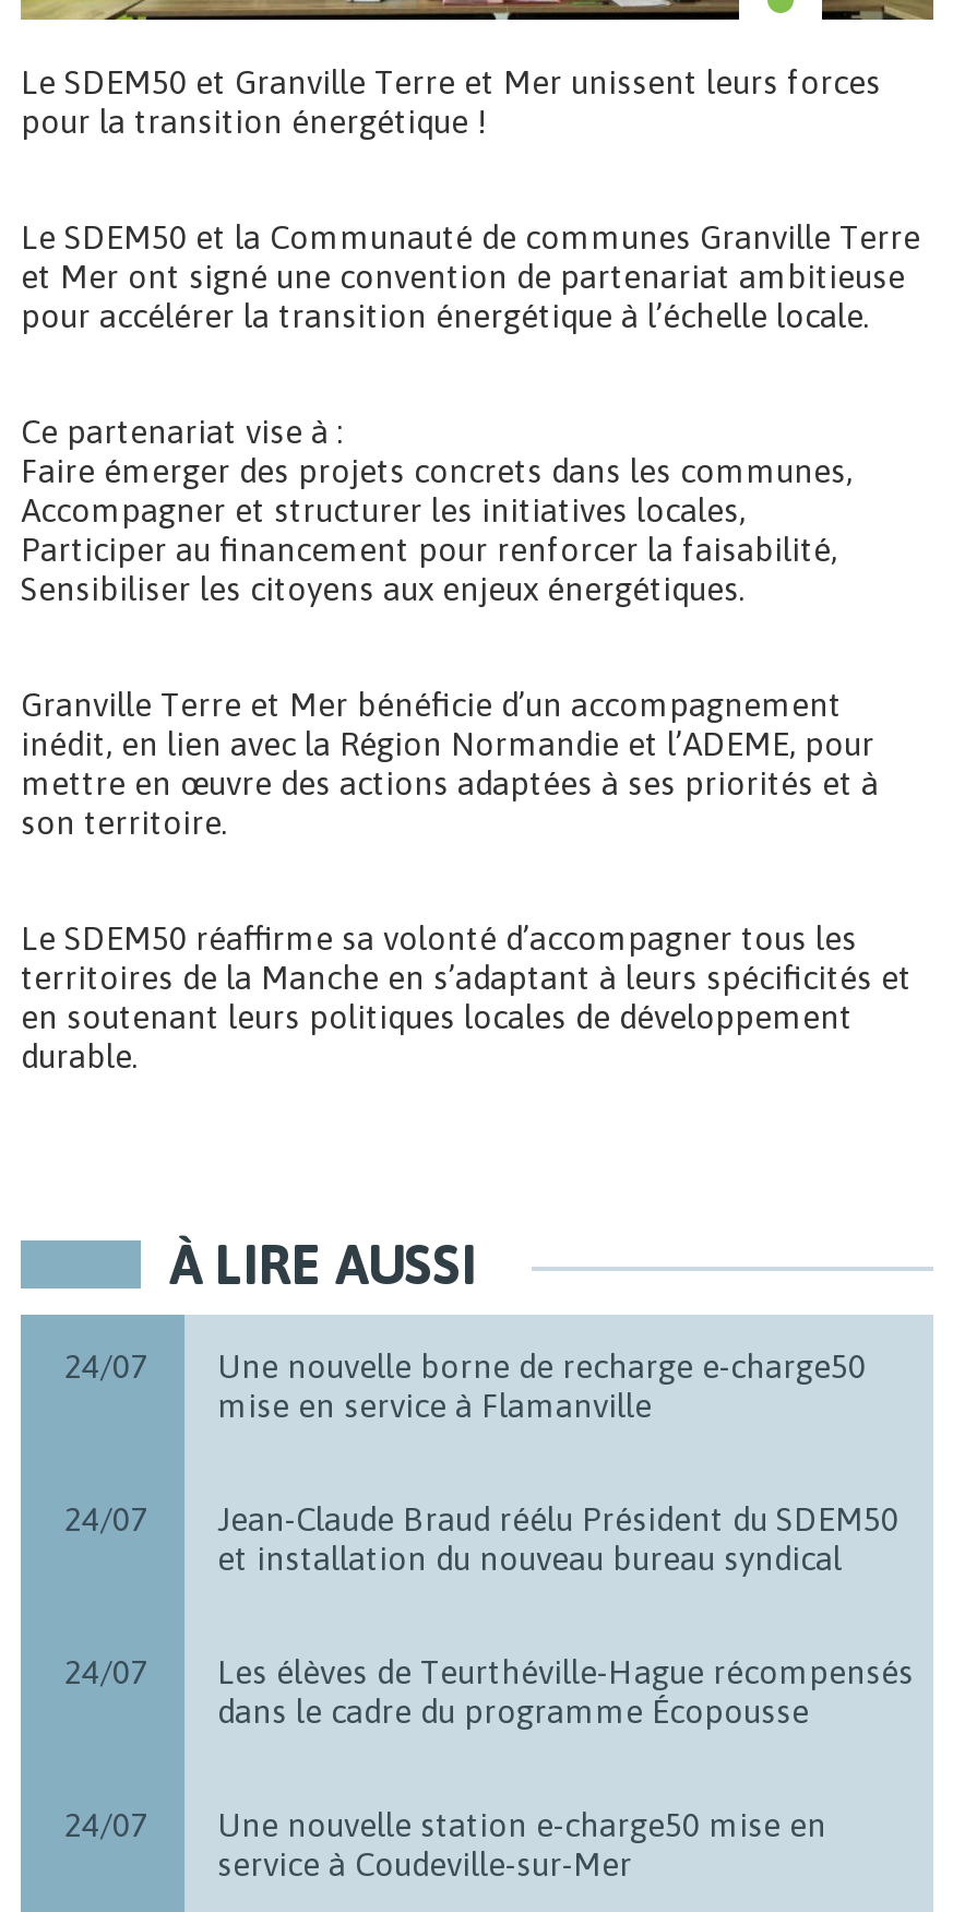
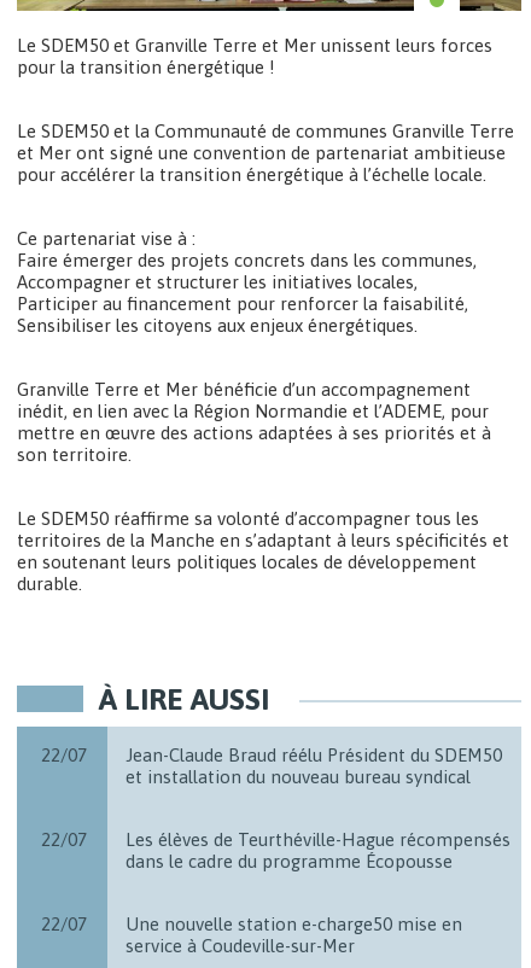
[64,1347,866,1537] 24/07 | Une nouvelle borne de recharge e-charge50 | mise en service à Flamanville | 24/07 -> [41,745,87,765] 22/07
[64,1653,914,1690] 24/07 Les élèves de Teurthéville-Hague récompensés -> [41,829,510,850] 22/07 Les élèves de Teurthéville-Hague récompensés
[64,1806,826,1843] 24/07 Une nouvelle station e-charge50 mise en -> [41,914,462,934] 22/07 Une nouvelle station e-charge50 mise en

